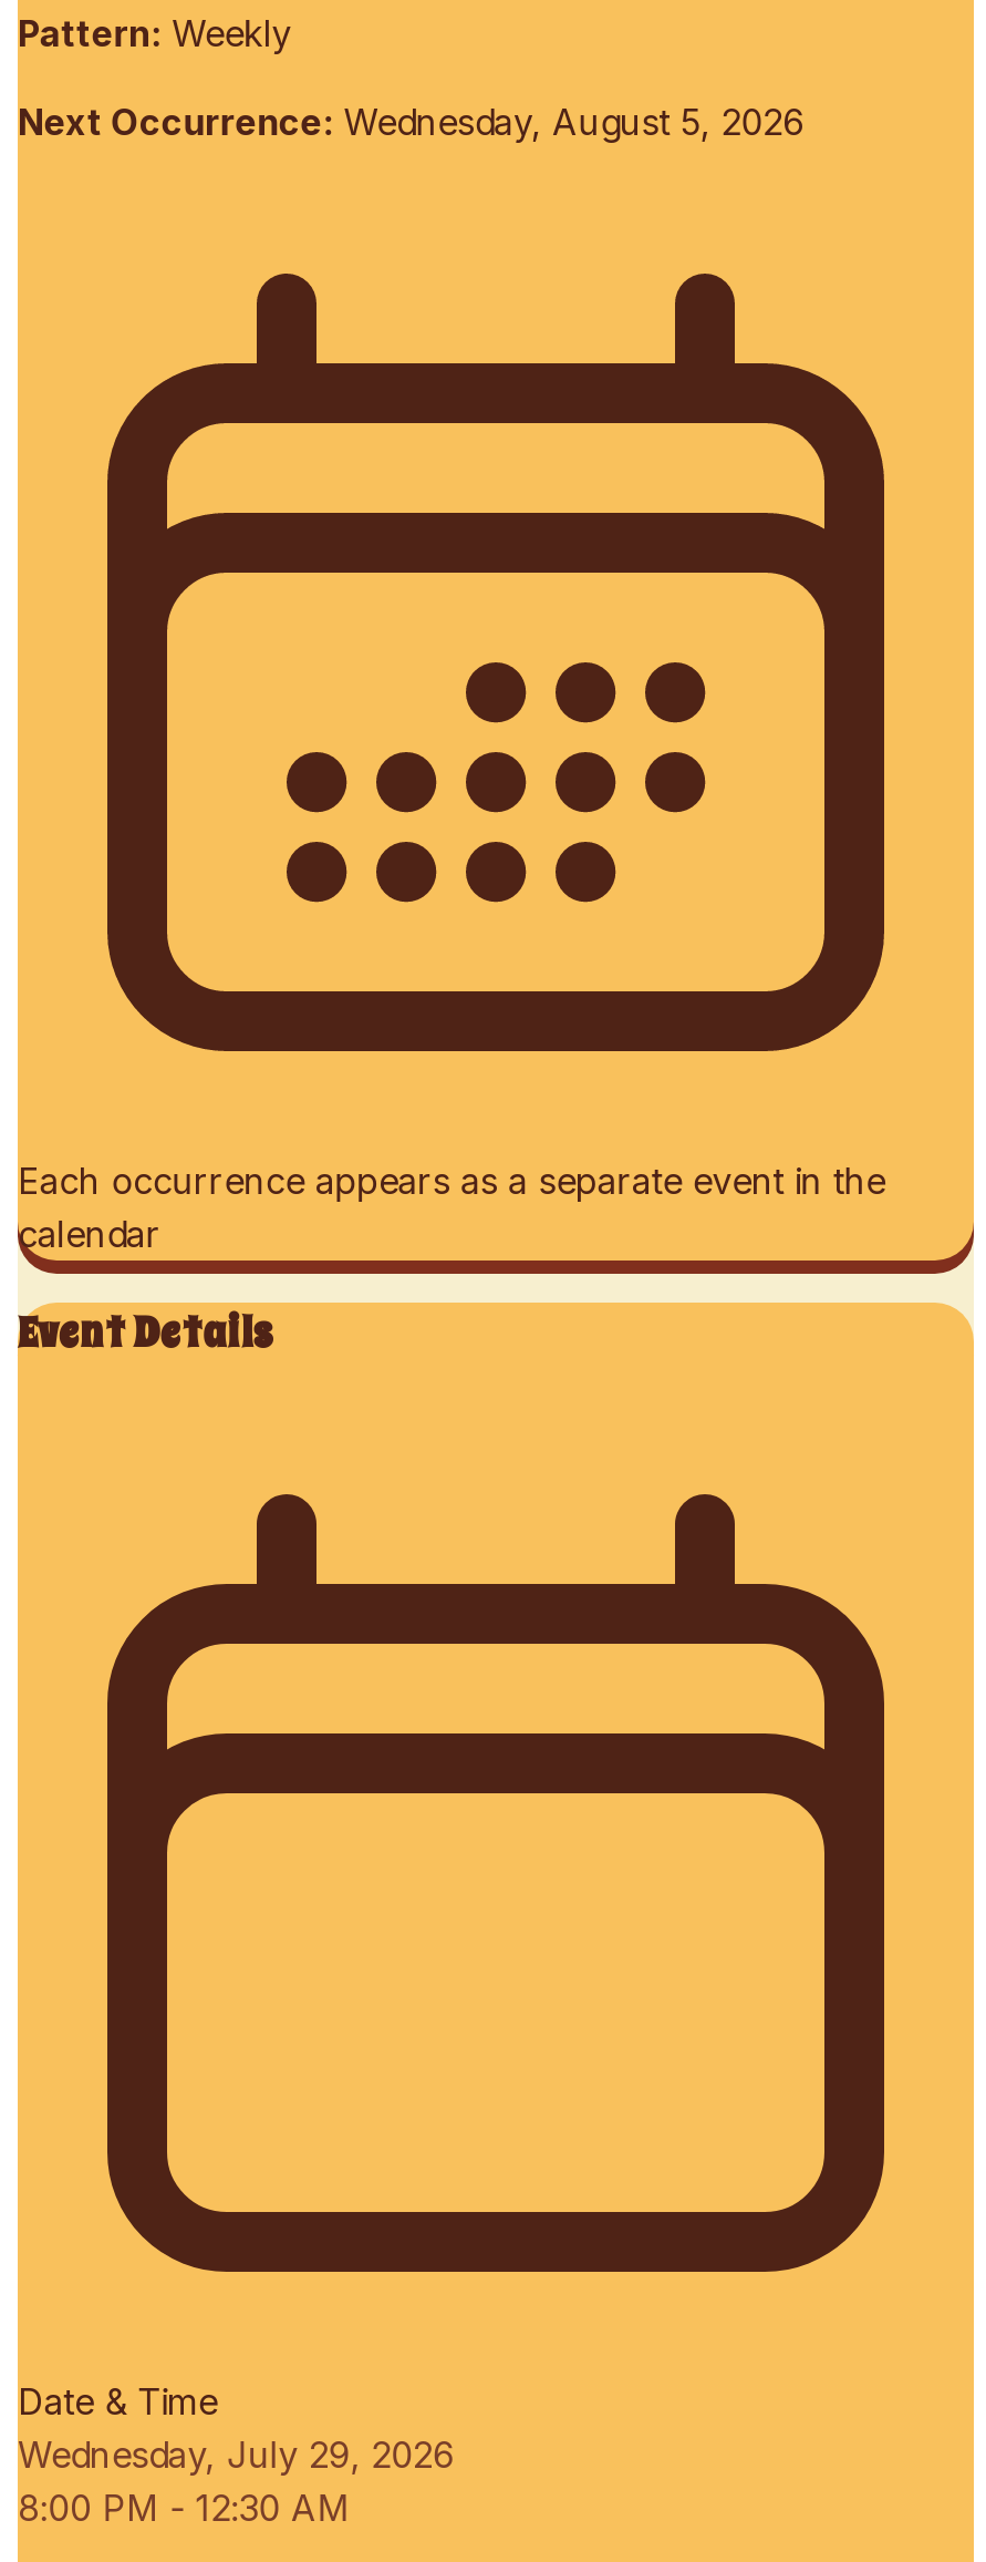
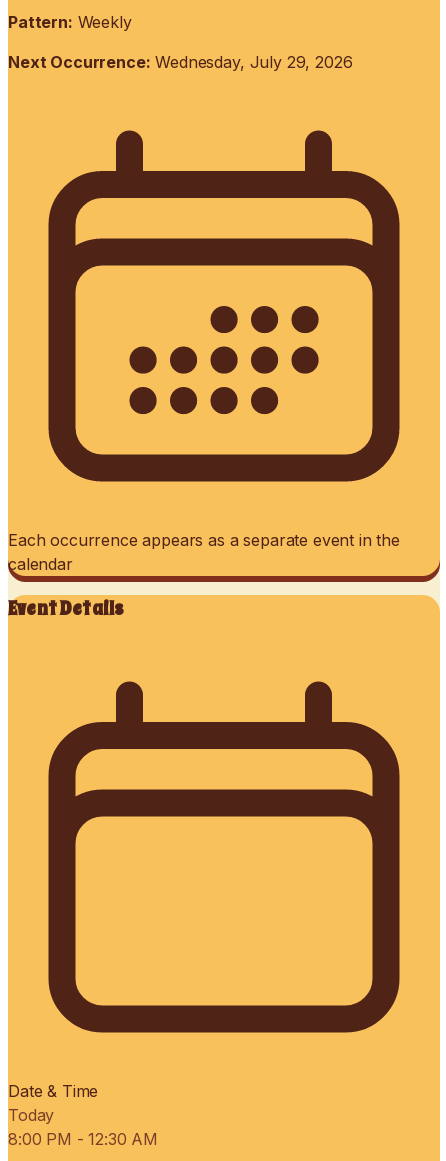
[18,99,804,144] Next Occurrence: Wednesday, August 5, 2026 -> [8,52,352,72] Next Occurrence: Wednesday, July 29, 2026
[18,2433,454,2477] Wednesday, July 29, 2026 -> [8,1105,54,1125] Today

